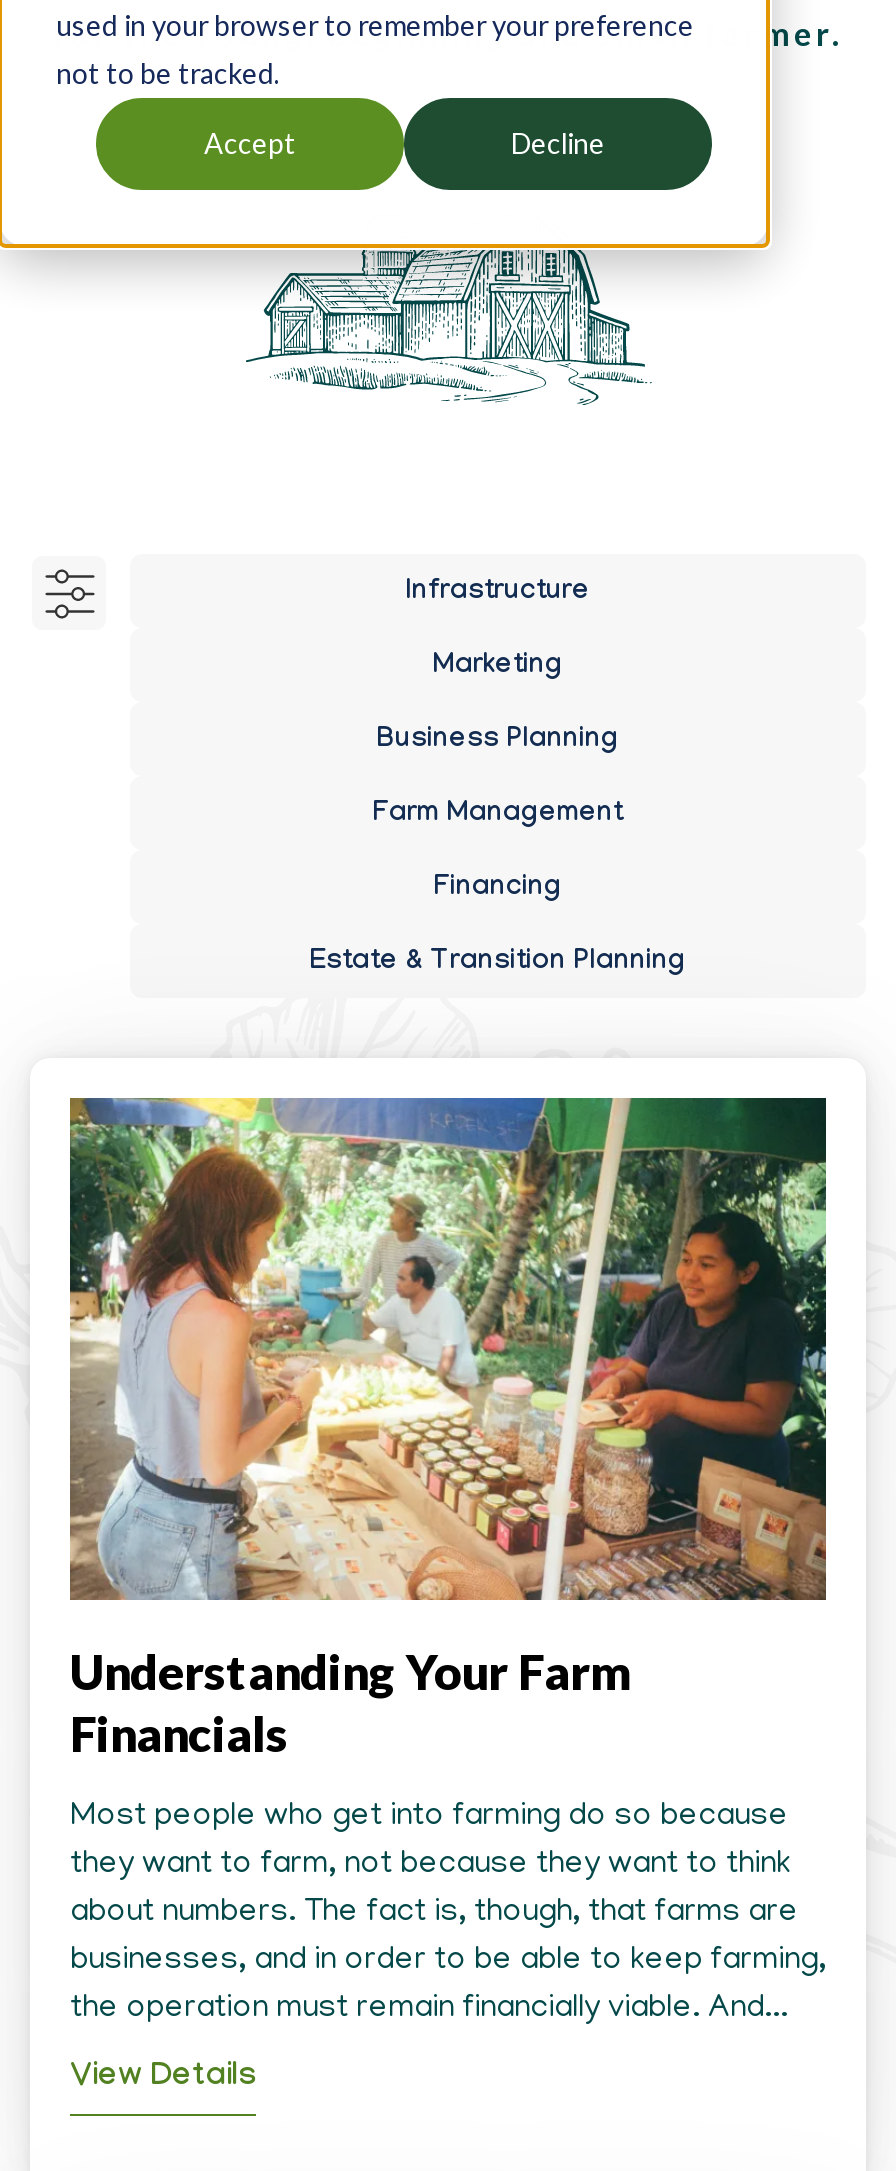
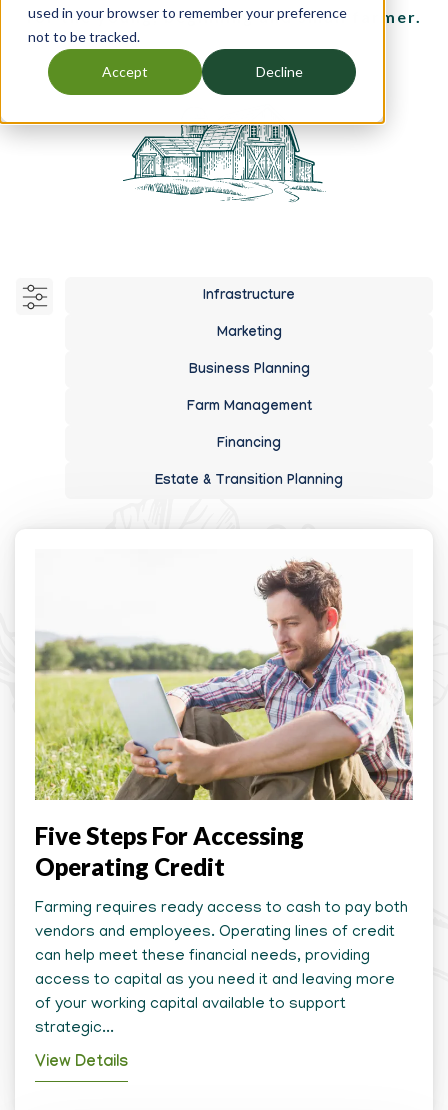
[68,1096,828,1762] [image] | Understanding Your Farm | Financials -> [34,559,414,881] [image] | Five Steps For Accessing | Operating Credit
[70,1800,826,2028] Most people who get into farming do so because | they want to farm, not because they want to think | about numbers. The fact is, though, that farms are | businesses, and in order to be able to keep farming, | the operation must remain financially viable. And... -> [35,900,408,1038] Farming requires ready access to cash to pay both | vendors and employees. Operating lines of credit | can help meet these financial needs, providing | access to capital as you need it and leaving more | of your working capital available to support | strategic...

